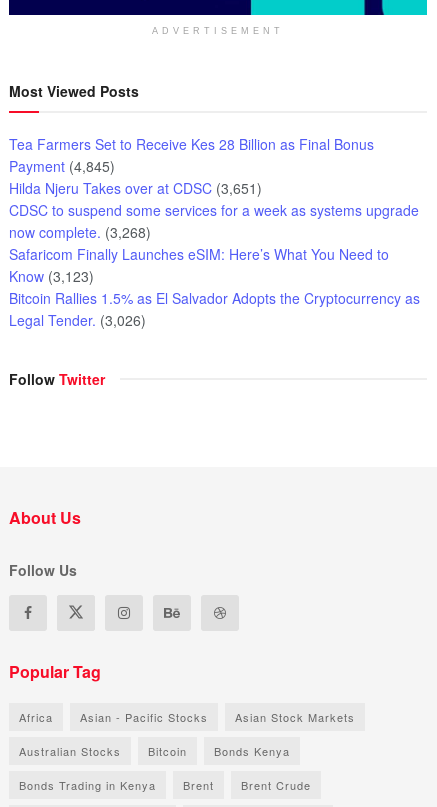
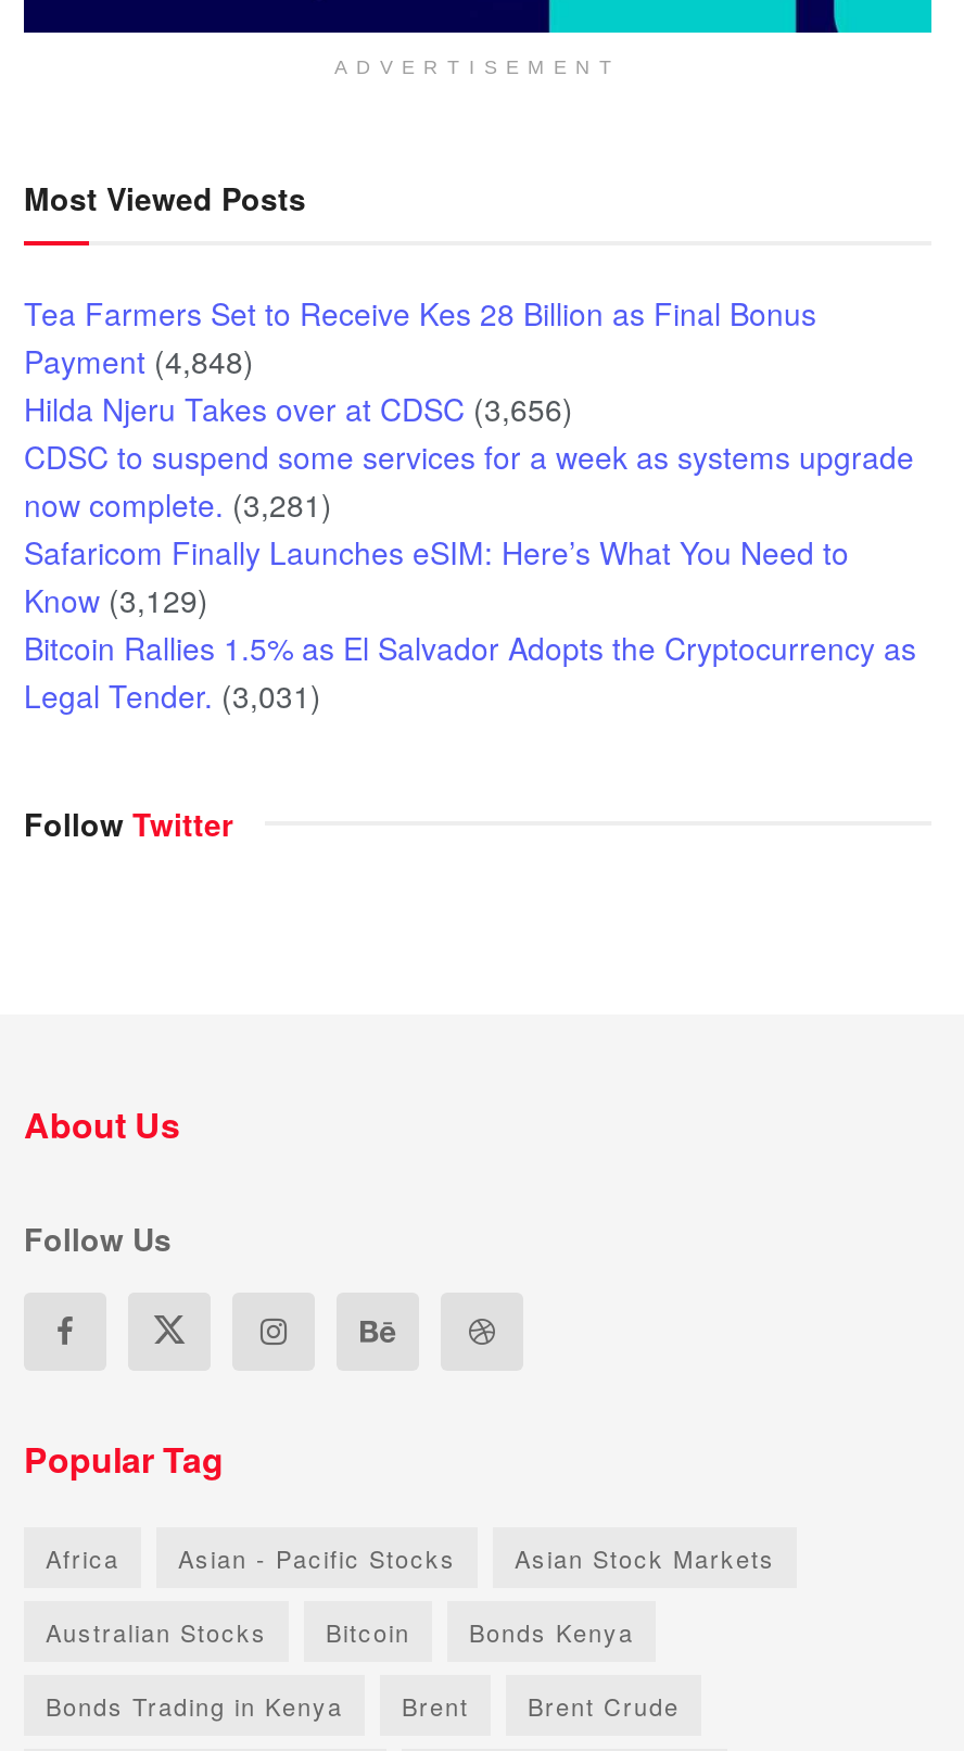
[9,156,115,176] Payment (4,845) -> [24,339,254,382] Payment (4,848)
[9,178,262,198] Hilda Njeru Takes over at CDSC (3,651) -> [24,387,573,430] Hilda Njeru Takes over at CDSC (3,656)
[9,222,151,242] now complete. (3,268) -> [24,482,332,526] now complete. (3,281)
[9,266,94,286] Know (3,123) -> [24,578,208,621] Know (3,129)
[9,310,146,330] Legal Tender. (3,026) -> [24,673,321,717] Legal Tender. (3,031)

